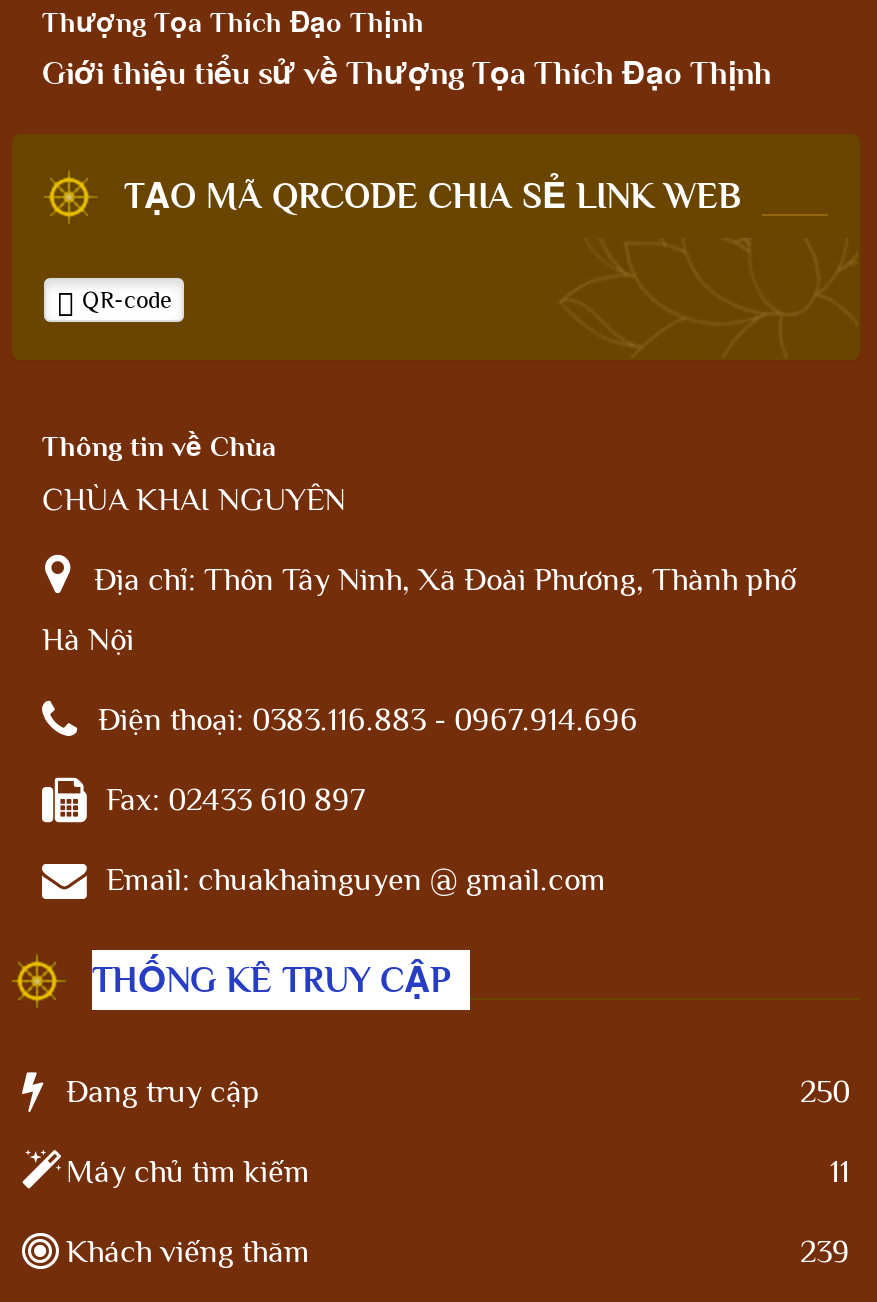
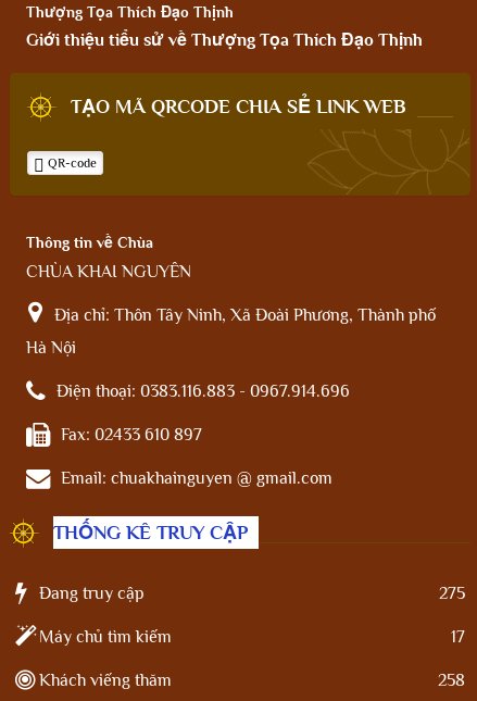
[800,1074,850,1110] 250 -> [439,584,465,603] 275
[830,1154,850,1190] 11 -> [451,627,465,647] 17
[800,1234,850,1270] 239 -> [438,671,465,690] 258

